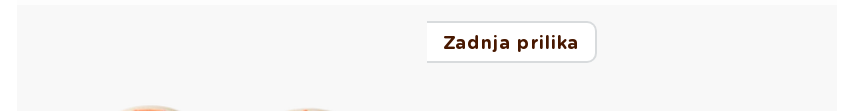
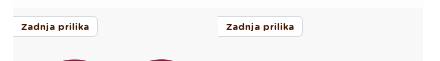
none -> [21,21,89,32] Zadnja prilika

